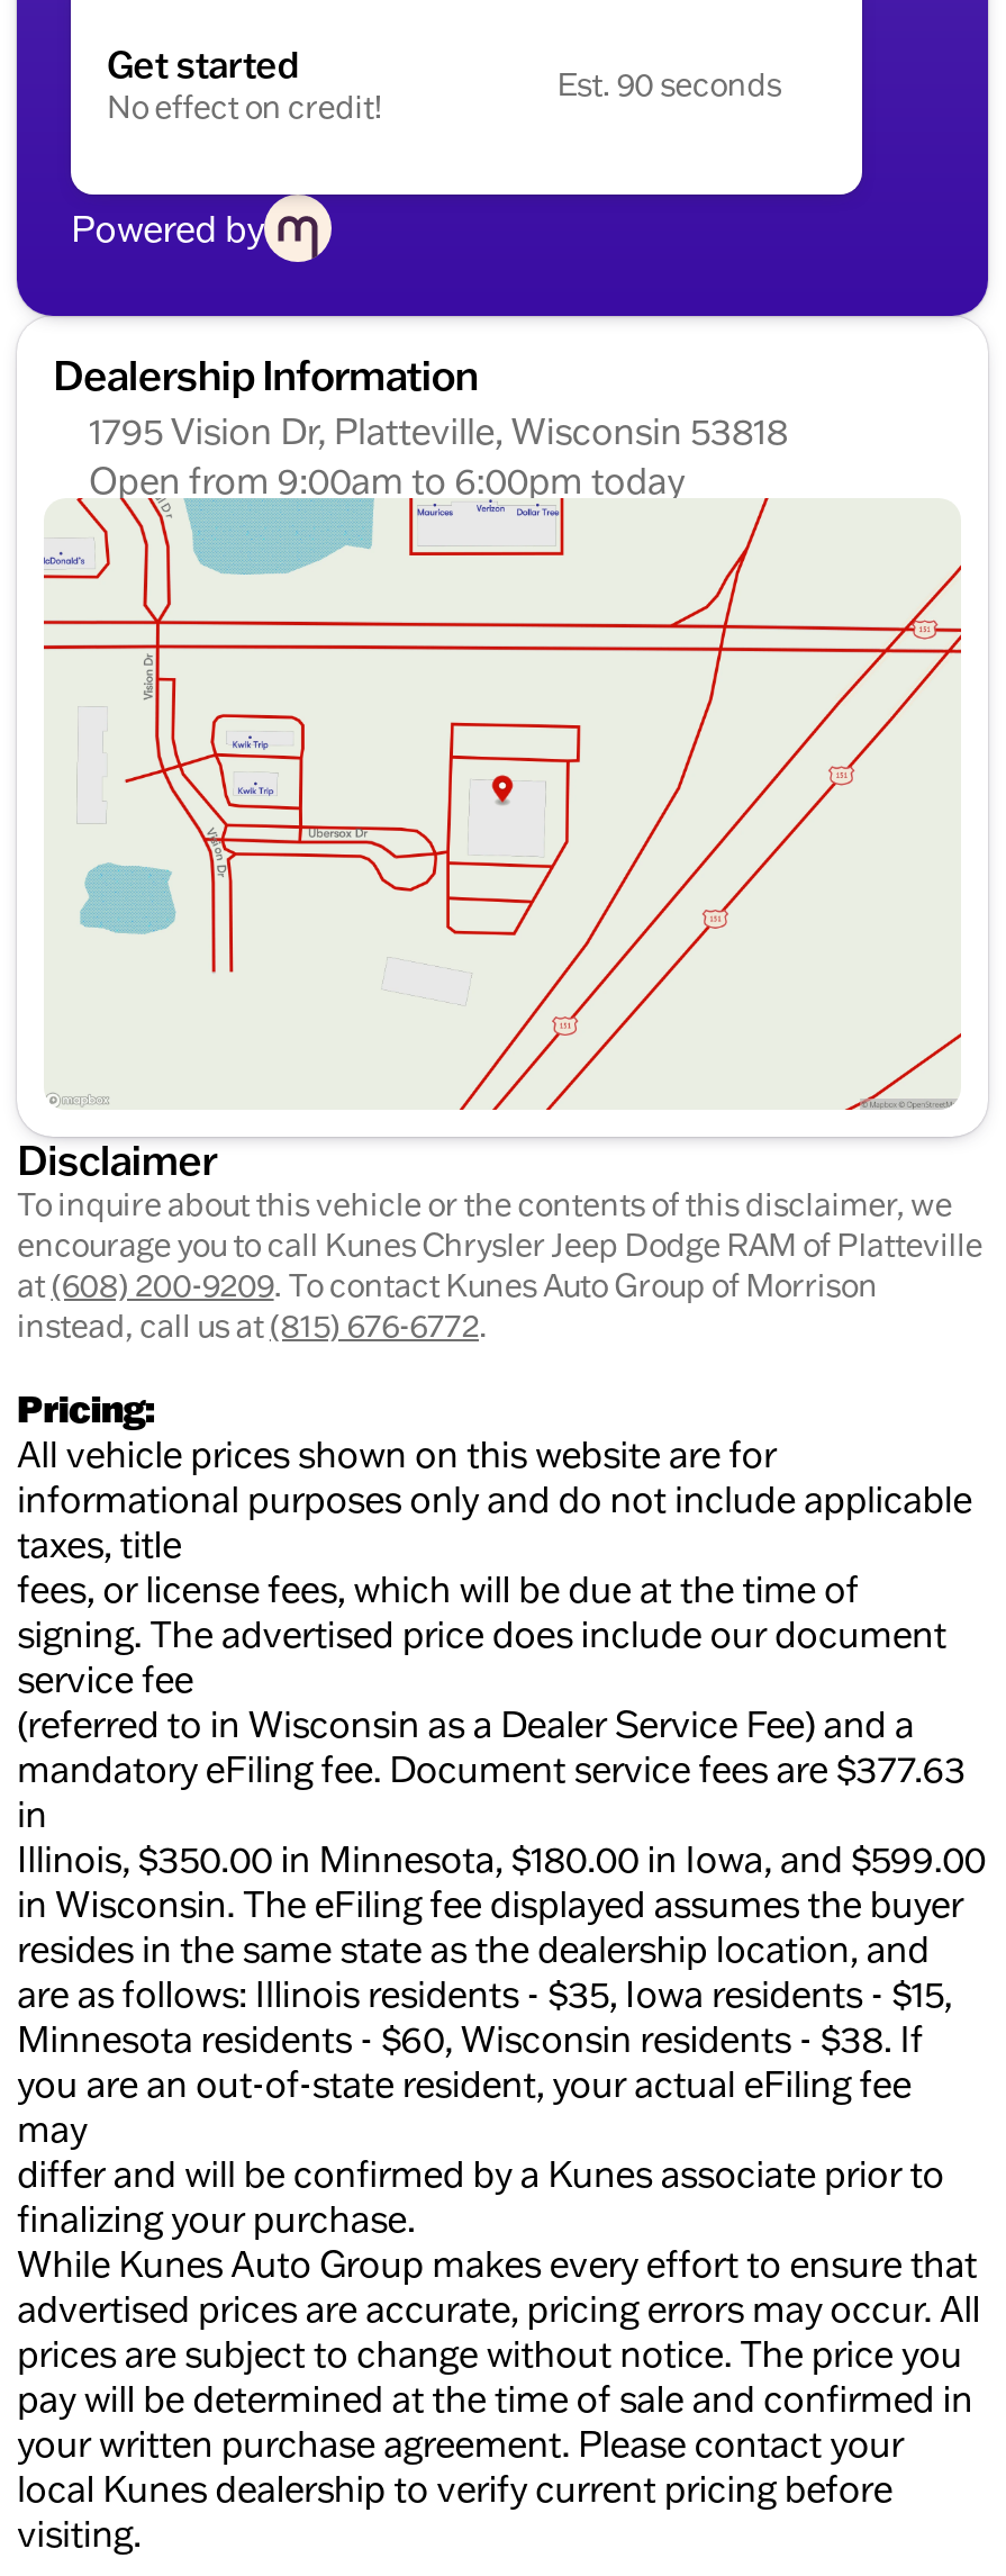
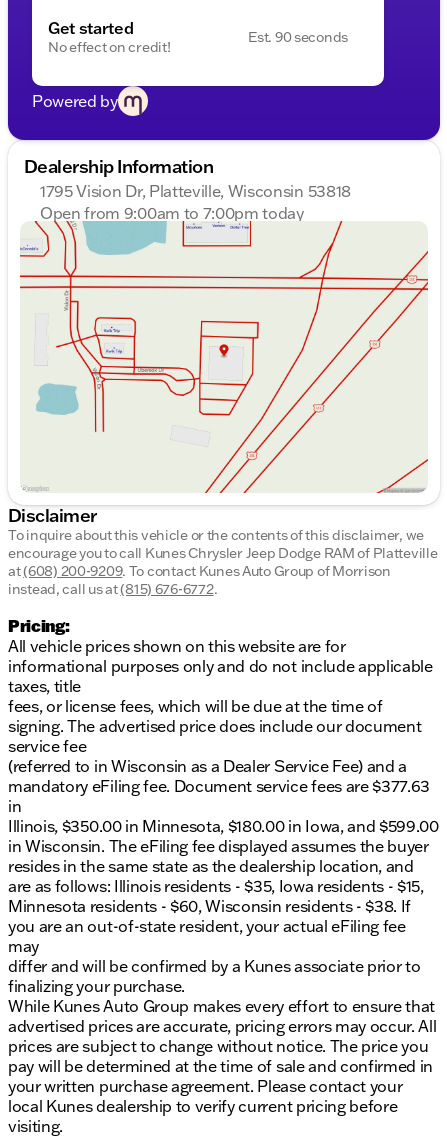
[89,458,684,503] Open from 9:00am to 6:00pm today -> [40,203,304,223] Open from 9:00am to 7:00pm today

